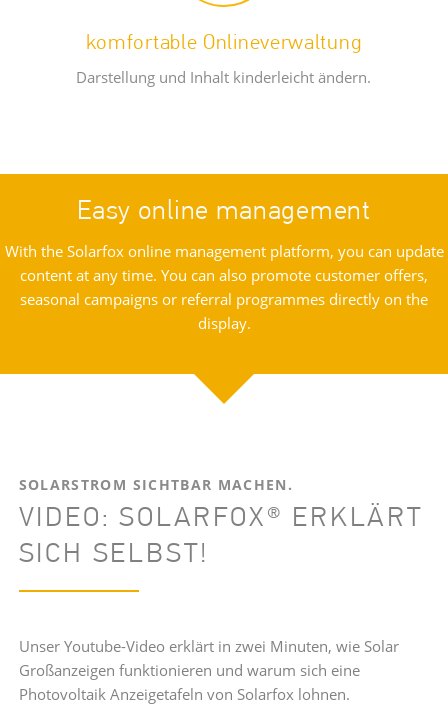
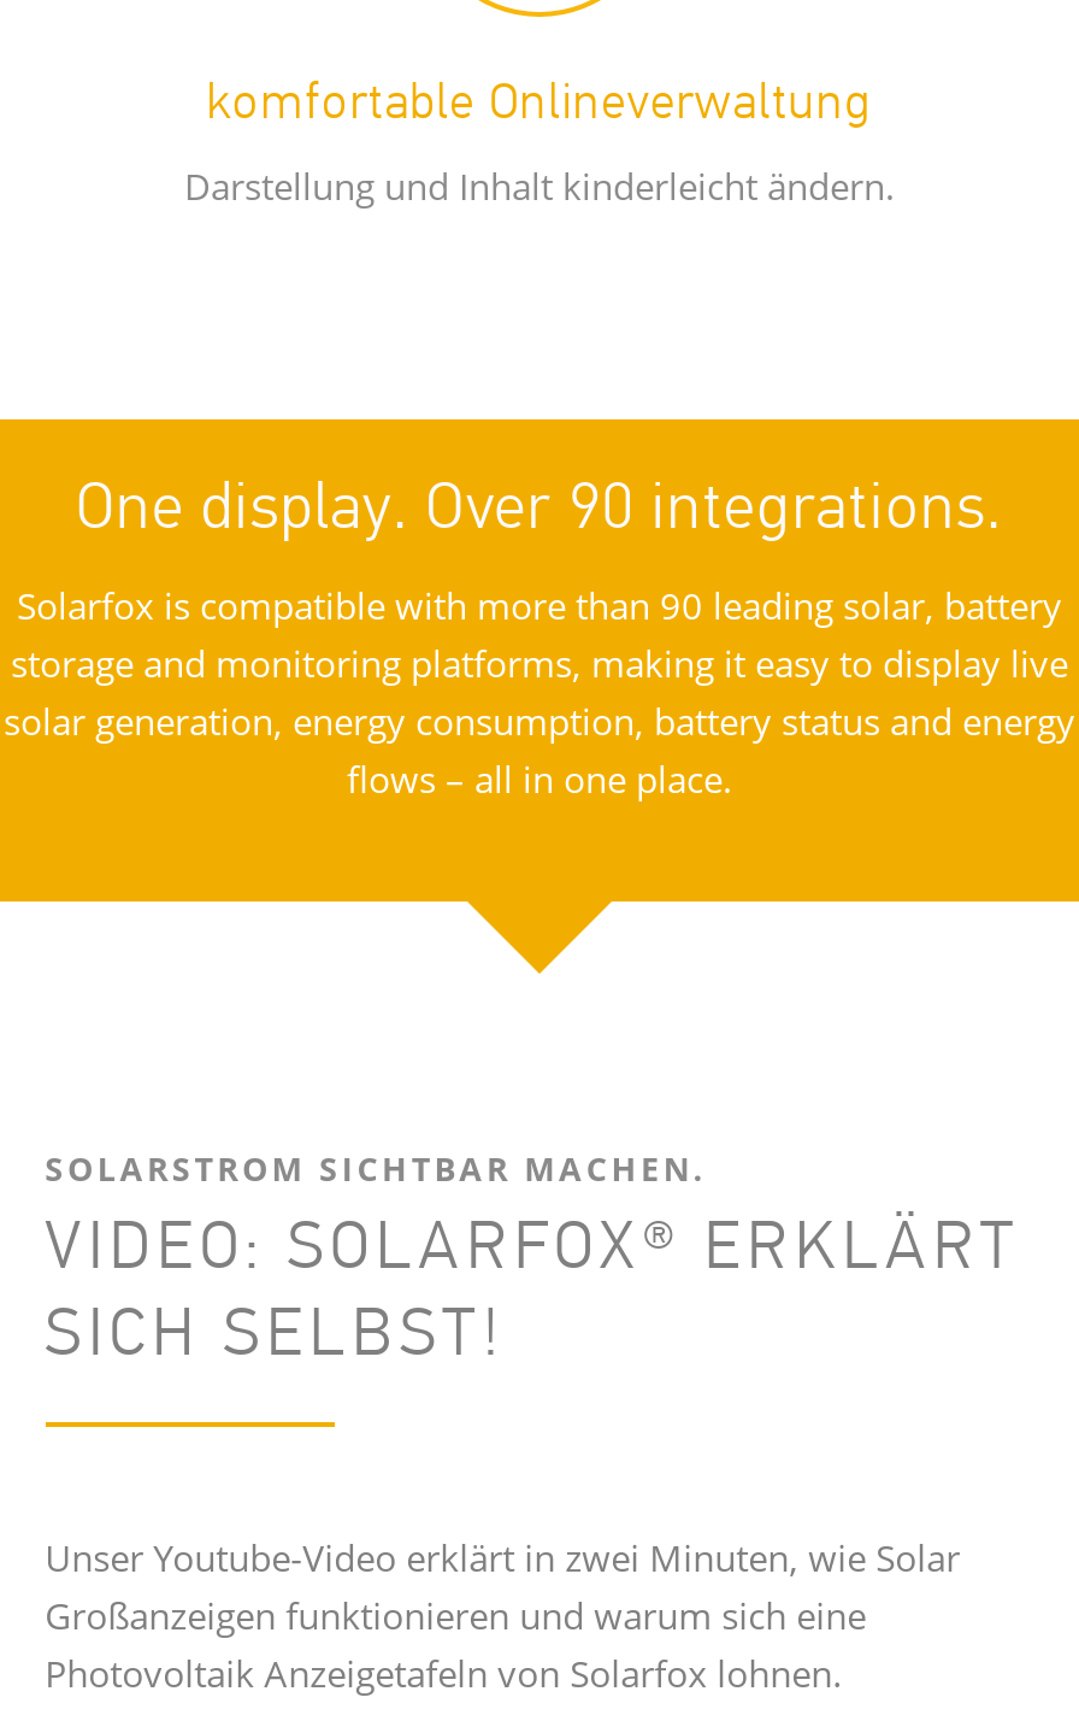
[77,194,371,225] Easy online management -> [76,467,1003,542] One display. Over 90 integrations.
[4,241,443,333] With the Solarfox online management platform, you can update | content at any time. You can also promote customer offers, | seasonal campaigns or referral programmes directly on the | display. -> [4,580,1075,802] Solarfox is compatible with more than 90 leading solar, battery | storage and monitoring platforms, making it easy to display live | solar generation, energy consumption, battery status and energy | flows – all in one place.

